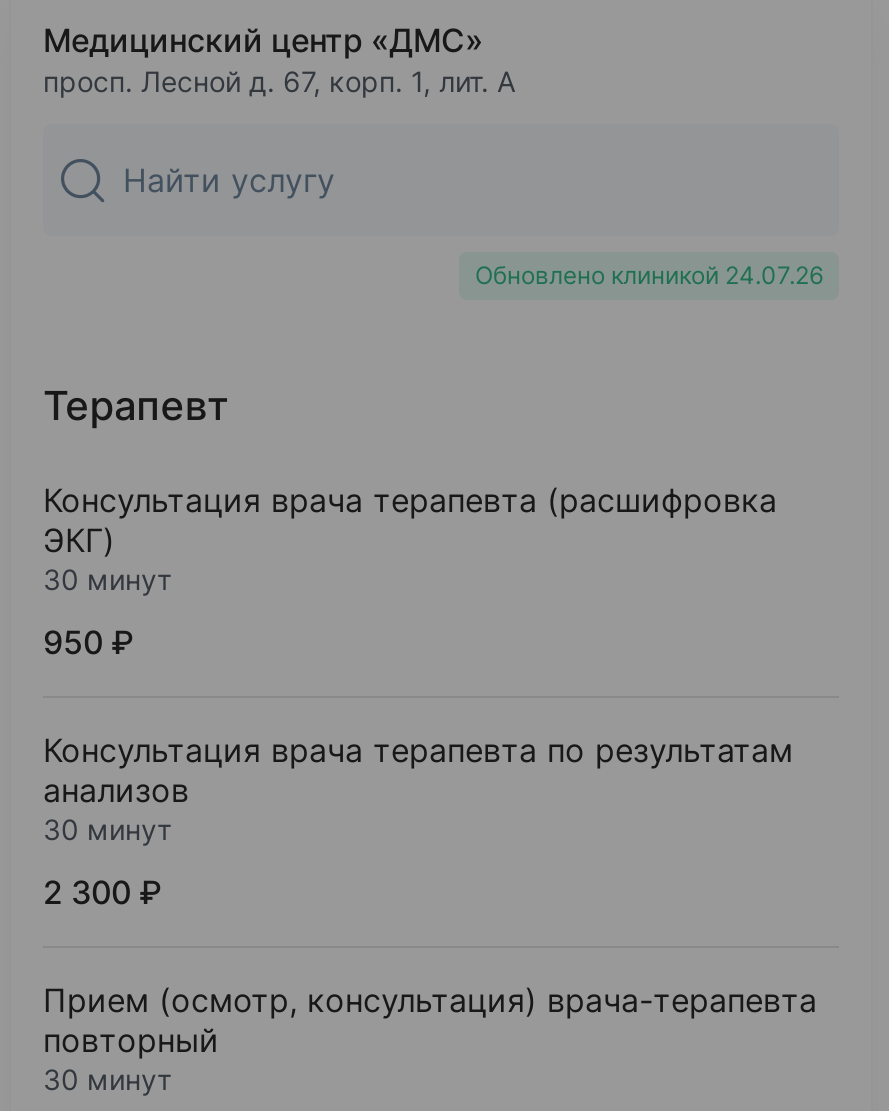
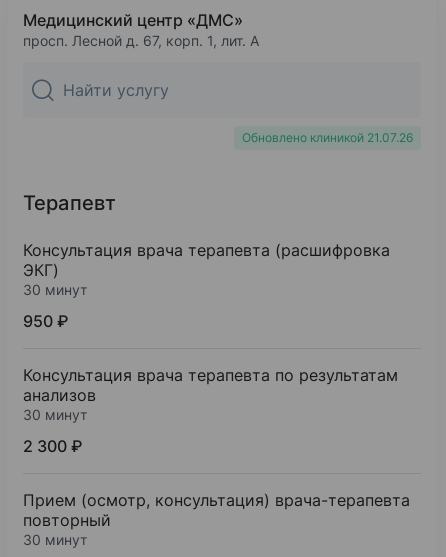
[475,260,823,290] Обновлено клиникой 24.07.26 -> [242,130,413,145] Обновлено клиникой 21.07.26

